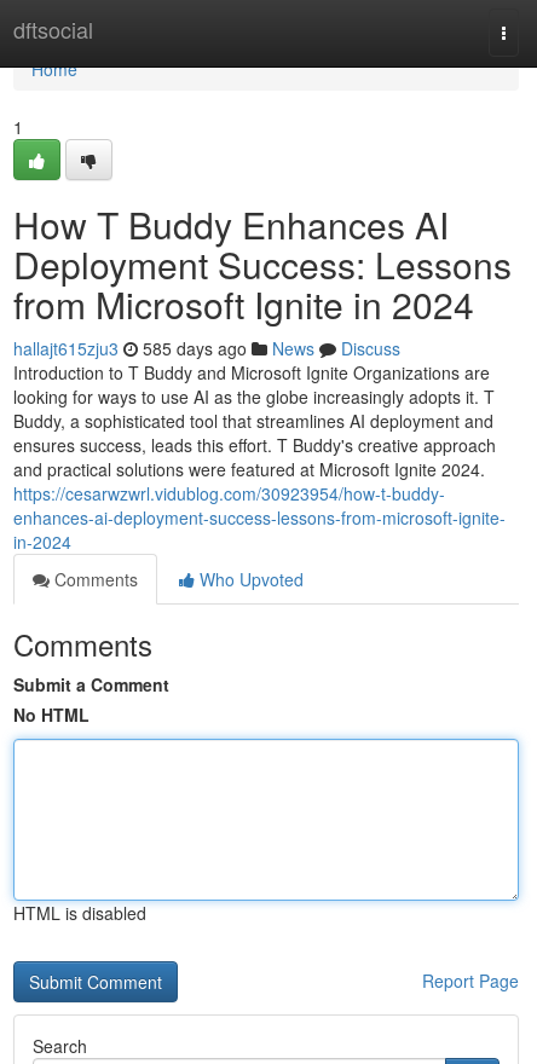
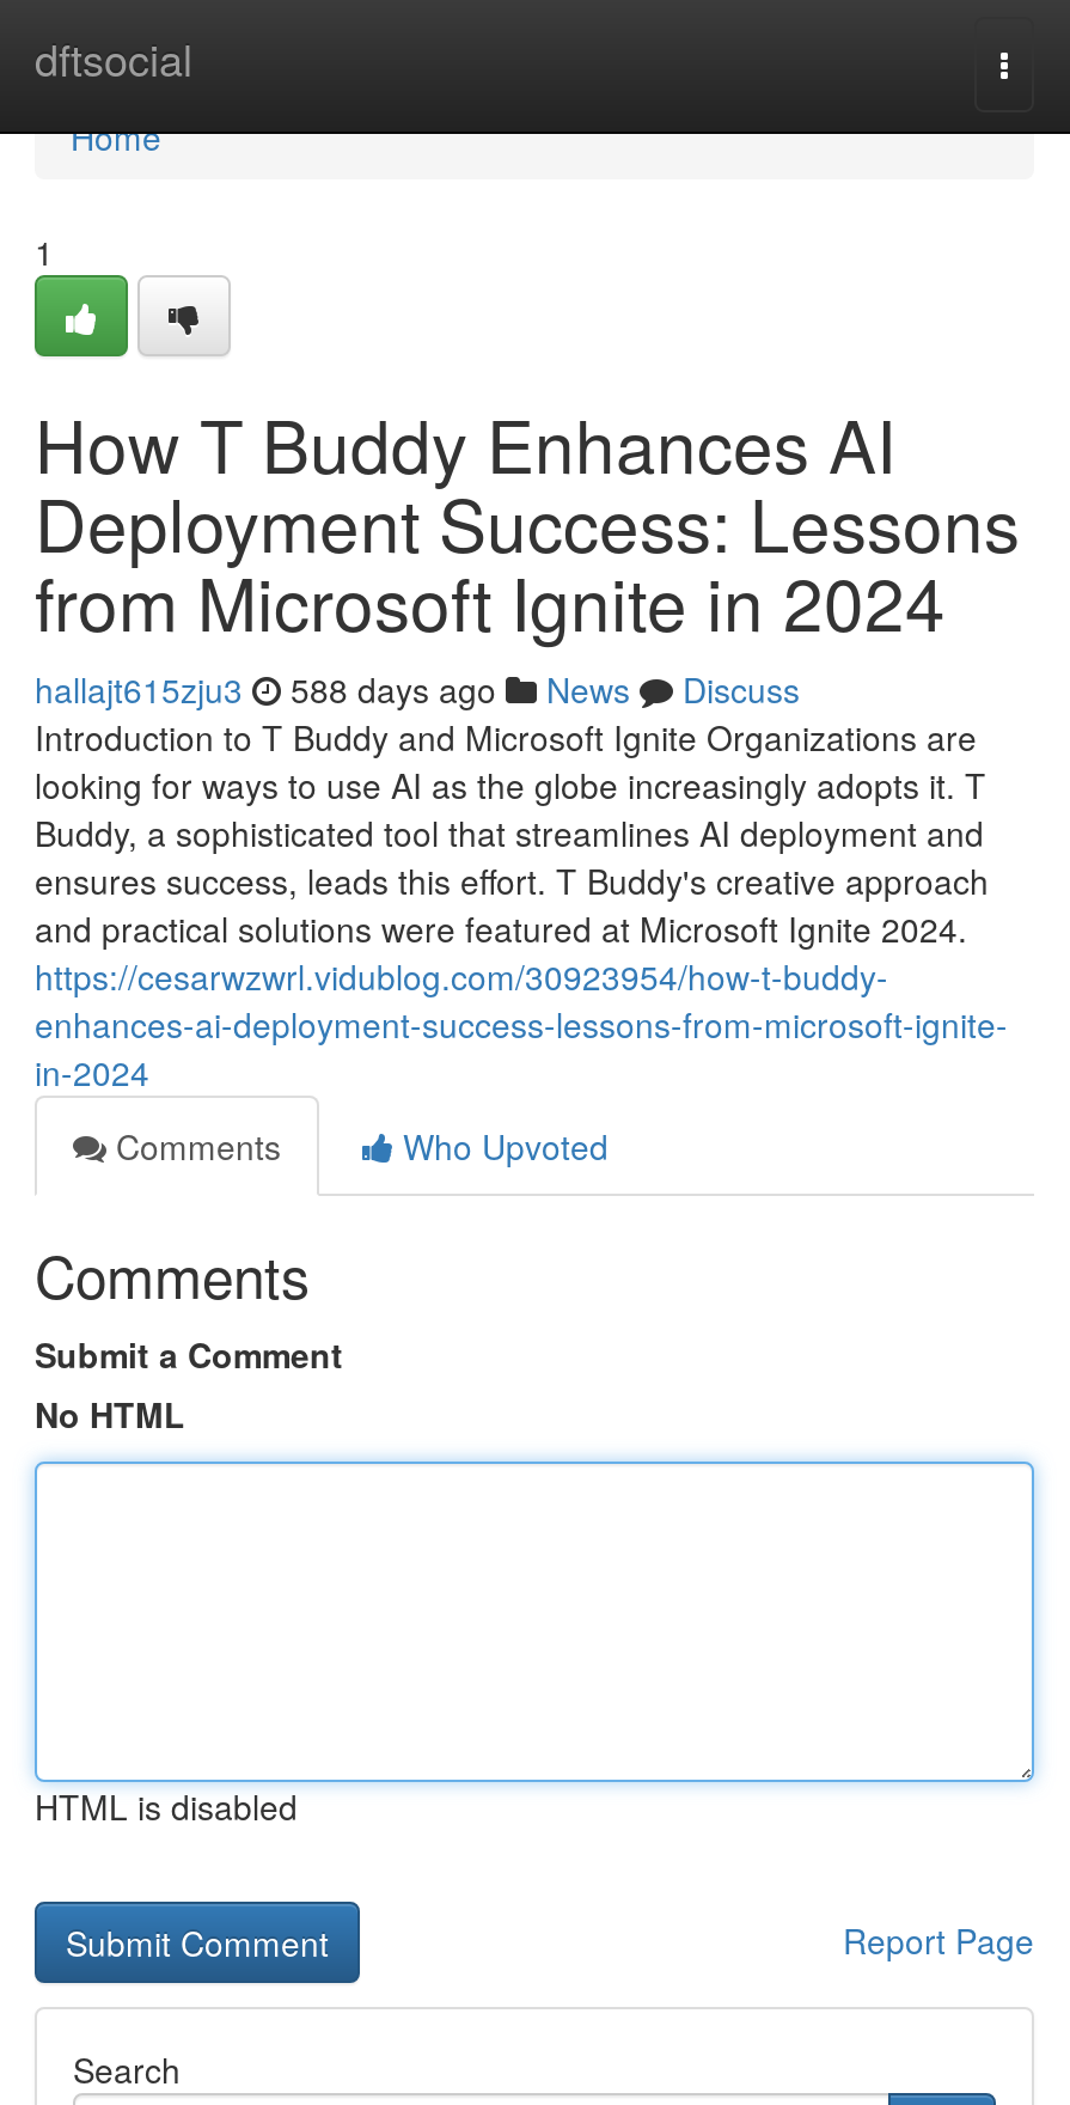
[13,336,400,360] hallajt615zju3 585 days ago News Discuss -> [35,665,800,713] hallajt615zju3 588 days ago News Discuss

